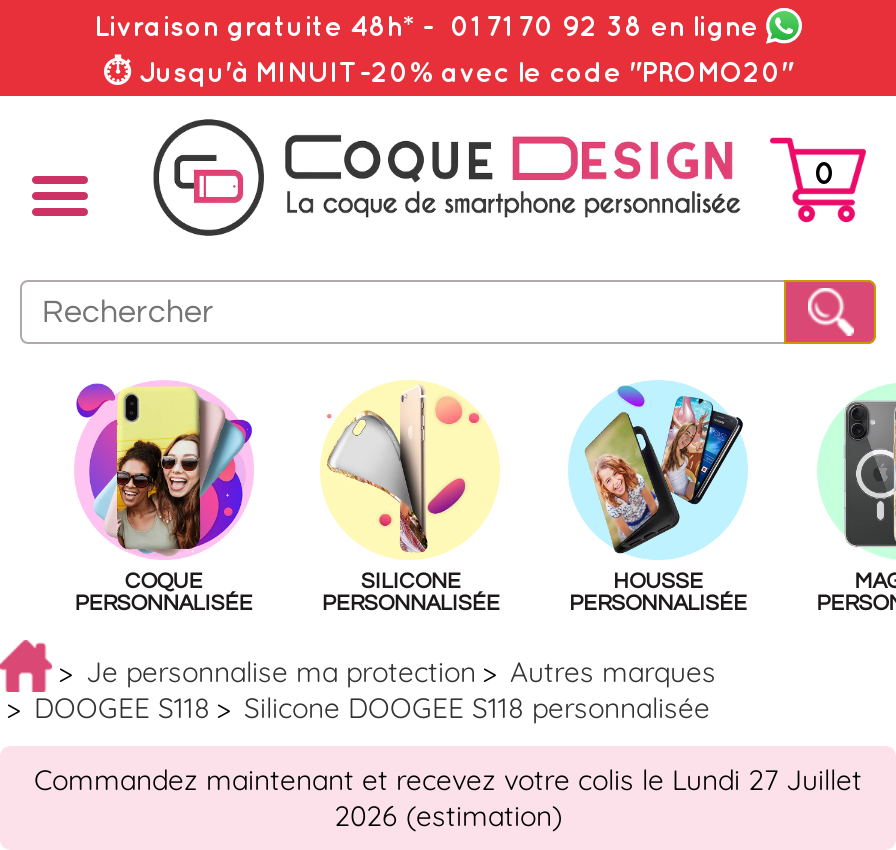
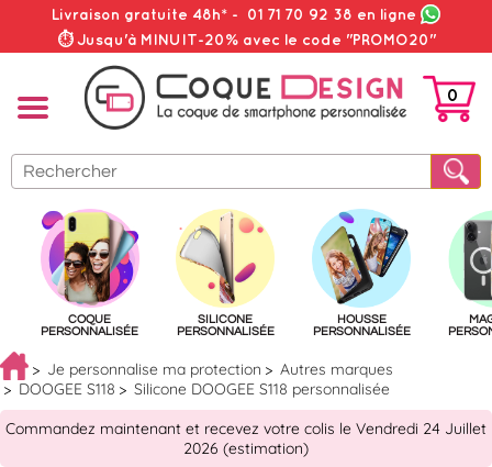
[34,762,862,798] Commandez maintenant et recevez votre colis le Lundi 27 Juillet -> [5,419,487,438] Commandez maintenant et recevez votre colis le Vendredi 24 Juillet

